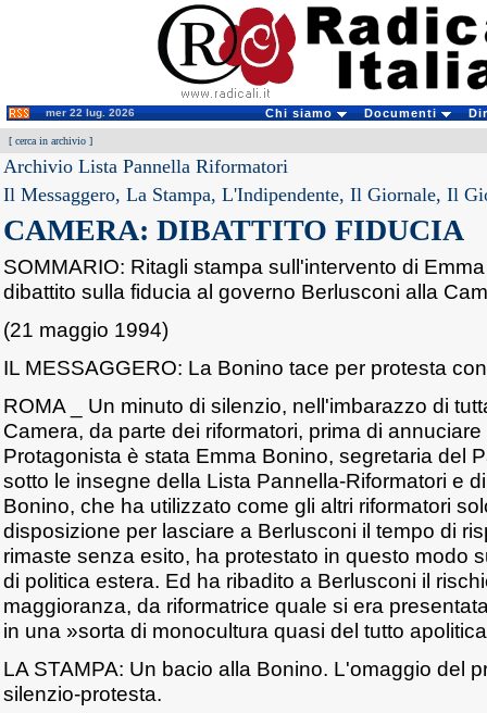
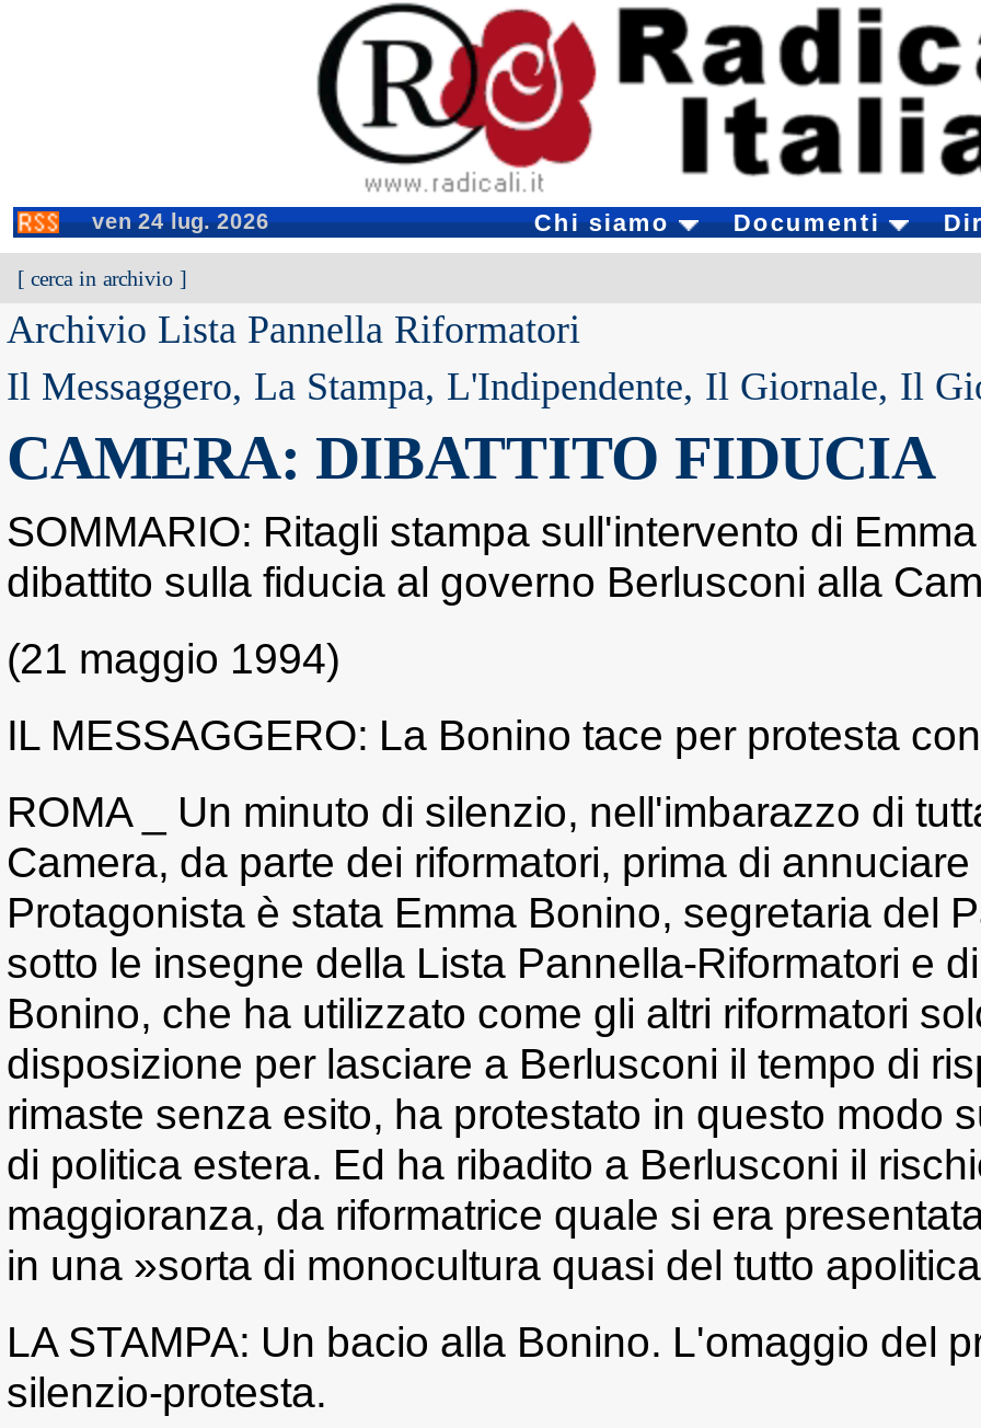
[46,107,135,118] mer 22 lug. 2026 -> [92,209,269,233] ven 24 lug. 2026

